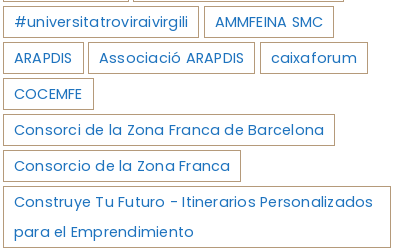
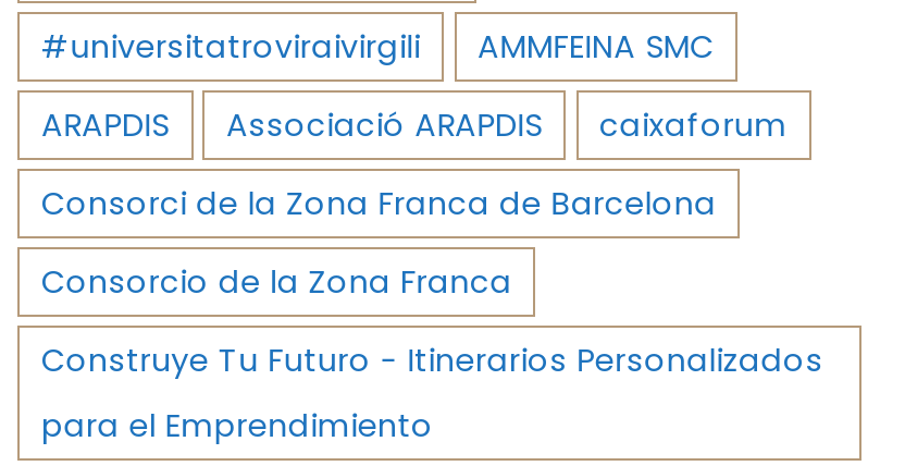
[14,84,83,104] COCEMFE -> none

